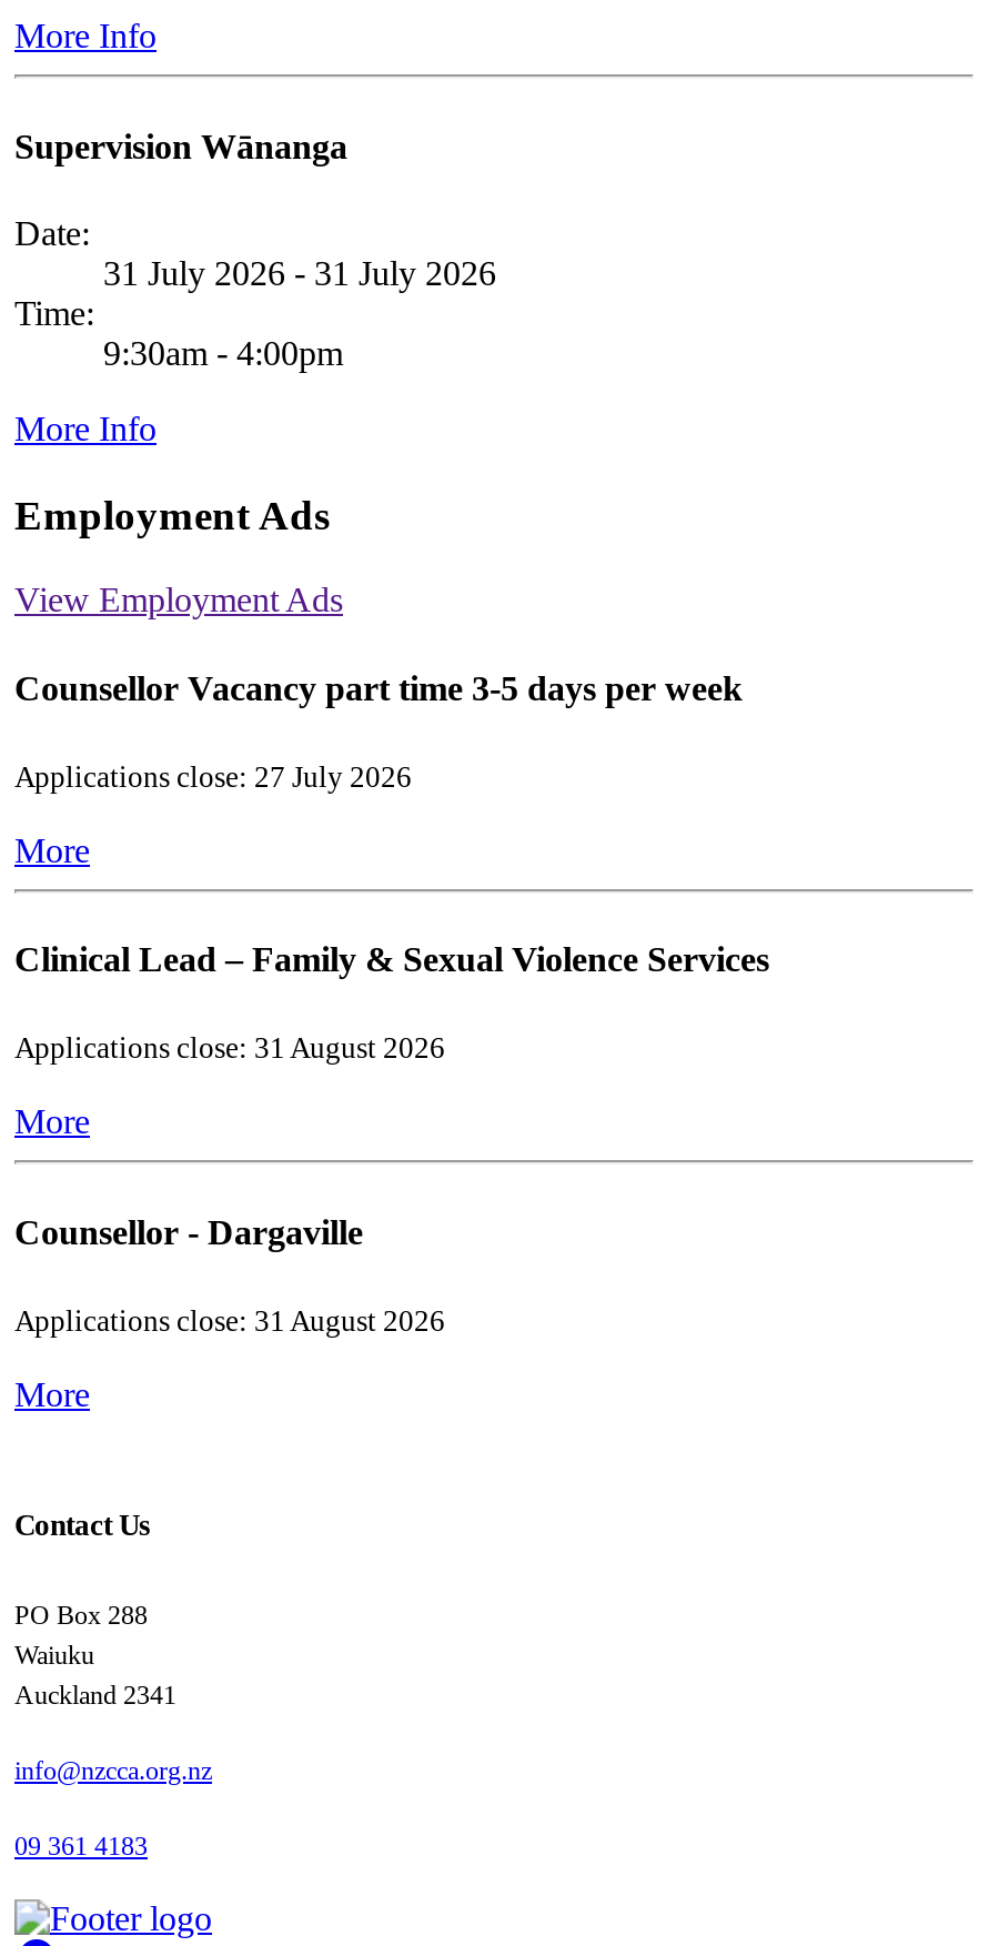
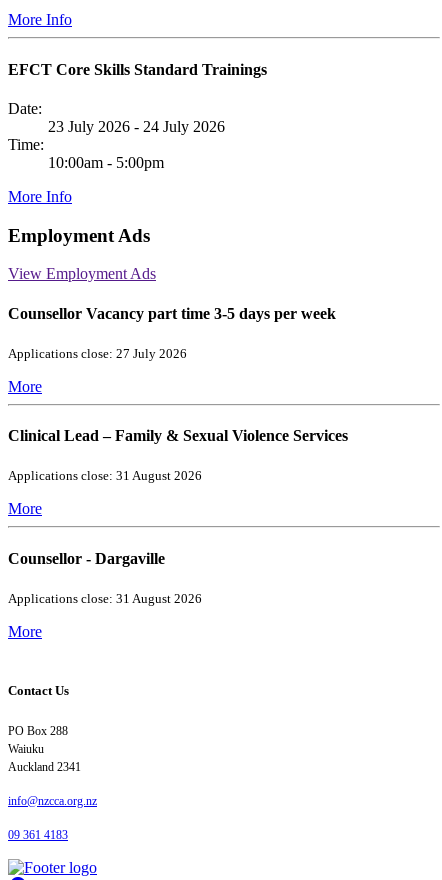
[14,127,347,165] Supervision Wānanga -> [8,61,267,78] EFCT Core Skills Standard Trainings
[103,254,496,292] 31 July 2026 - 31 July 2026 -> [48,118,225,135] 23 July 2026 - 24 July 2026
[103,334,343,372] 9:30am - 4:00pm -> [48,154,164,171] 10:00am - 5:00pm

